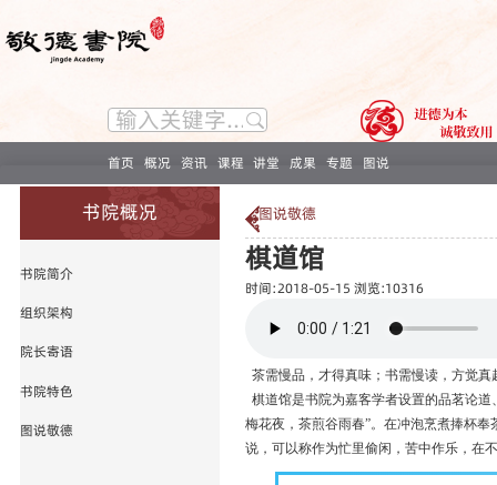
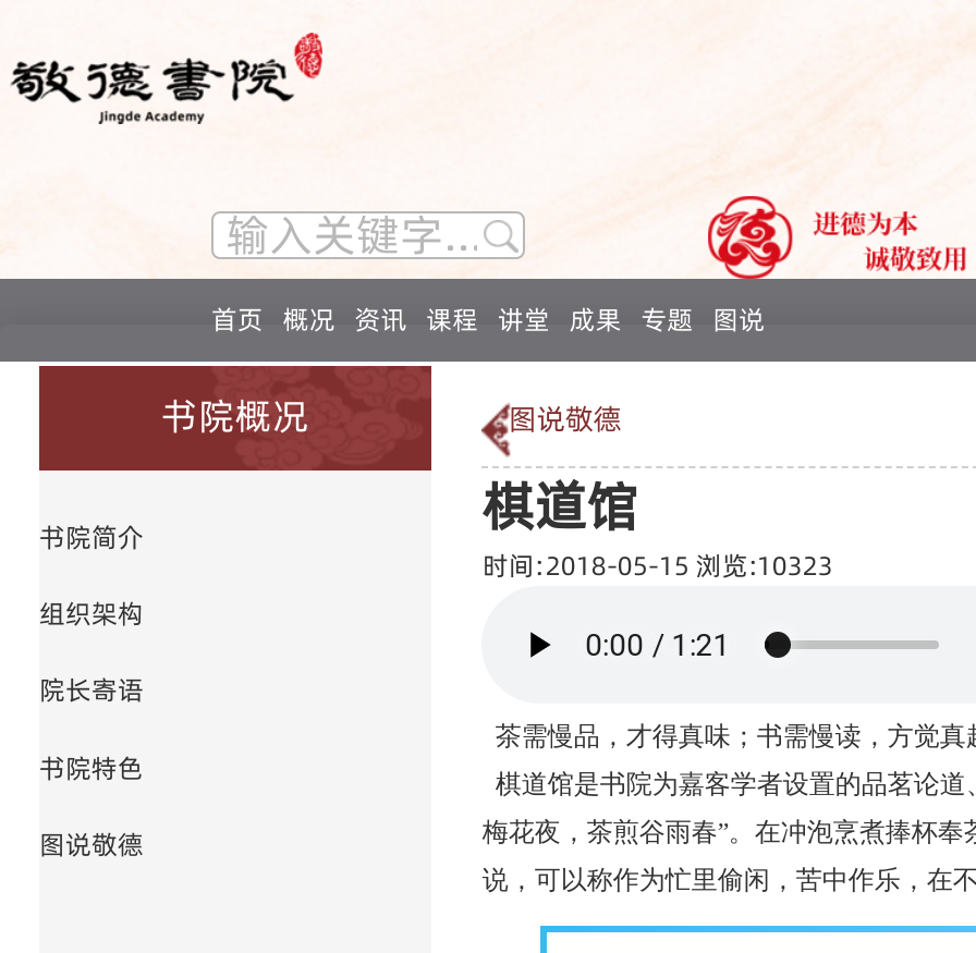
[246,279,424,297] 时间:2018-05-15 浏览:10316 -> [482,547,833,584] 时间:2018-05-15 浏览:10323

